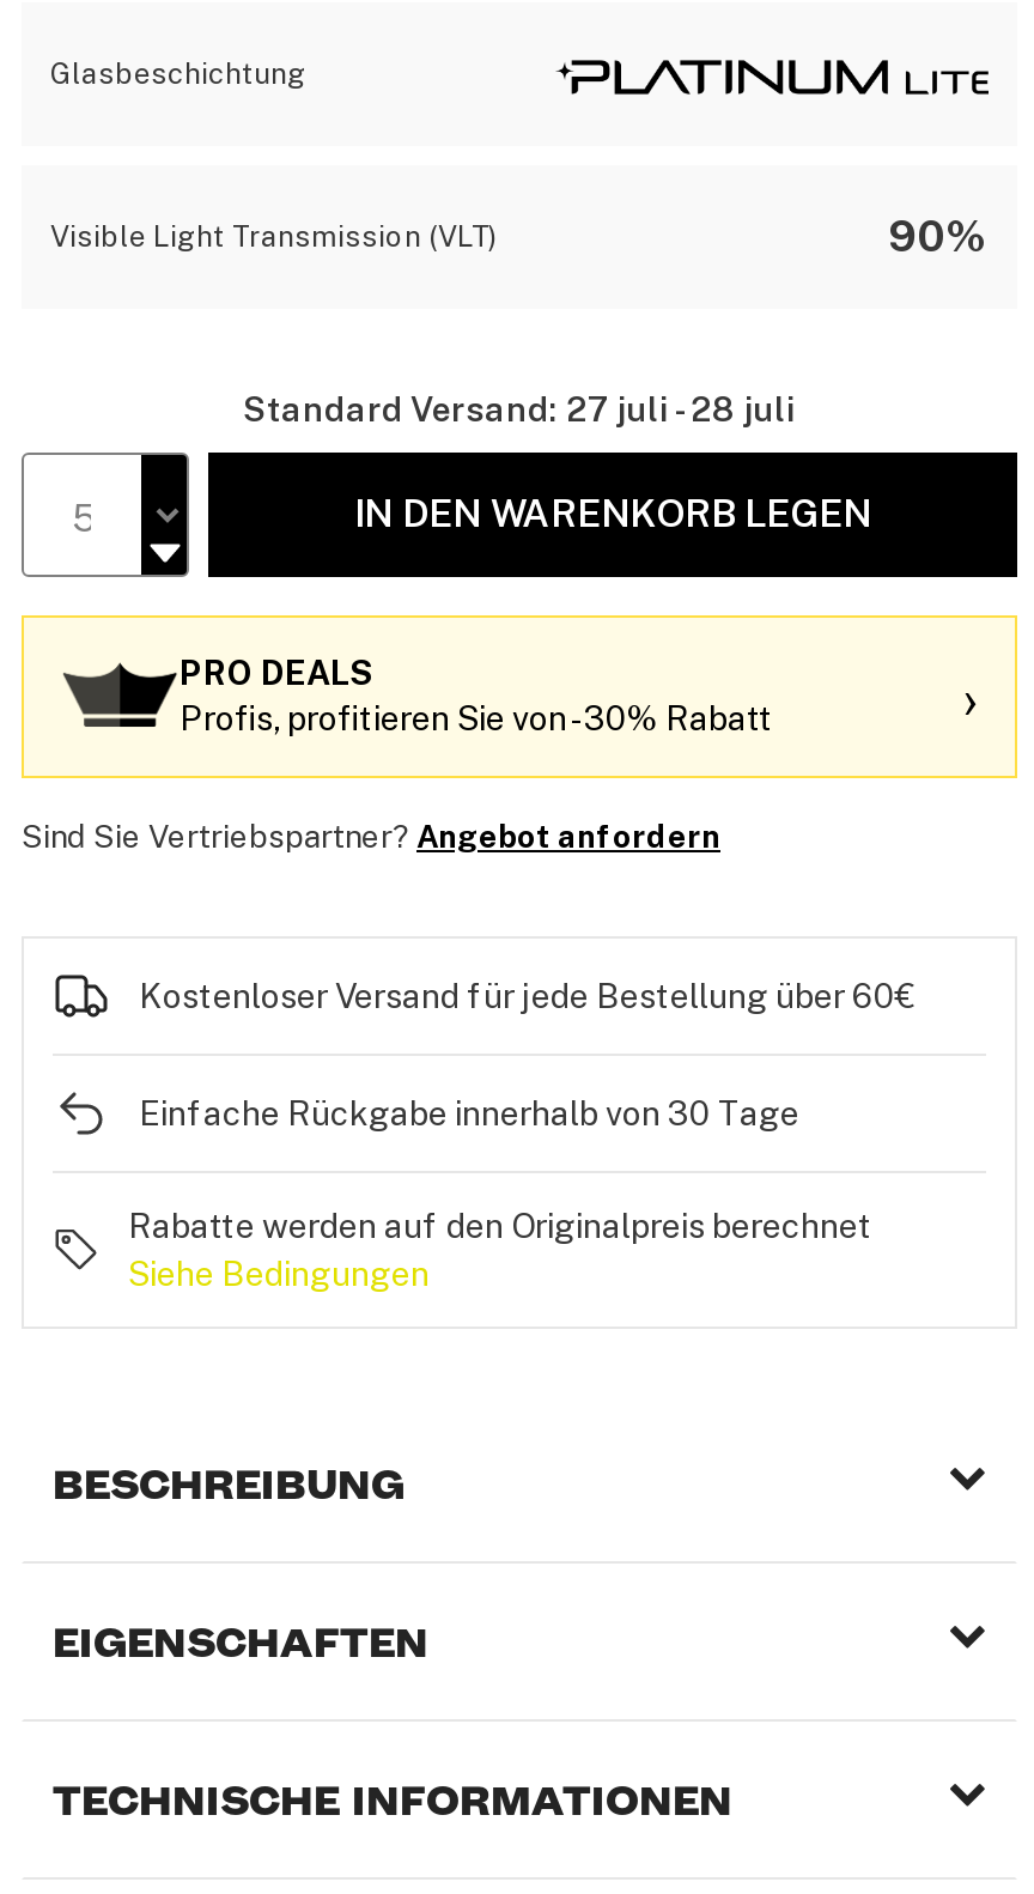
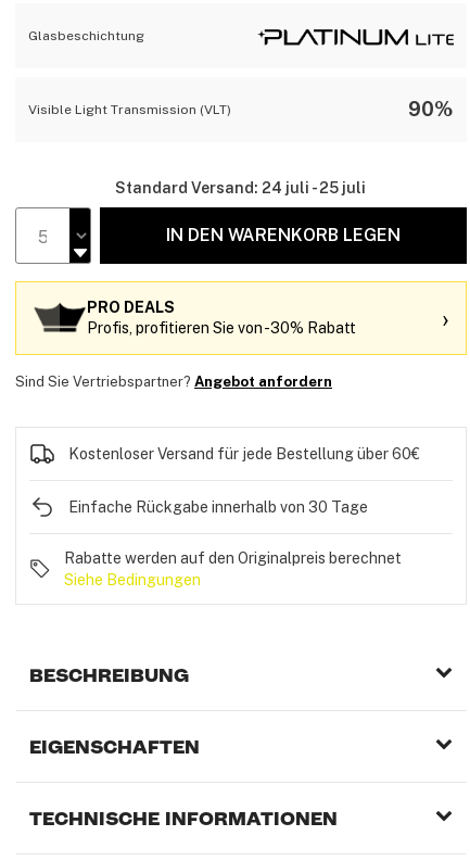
[243,391,796,430] Standard Versand: 27 juli - 28 juli -> [116,180,366,197] Standard Versand: 24 juli - 25 juli

